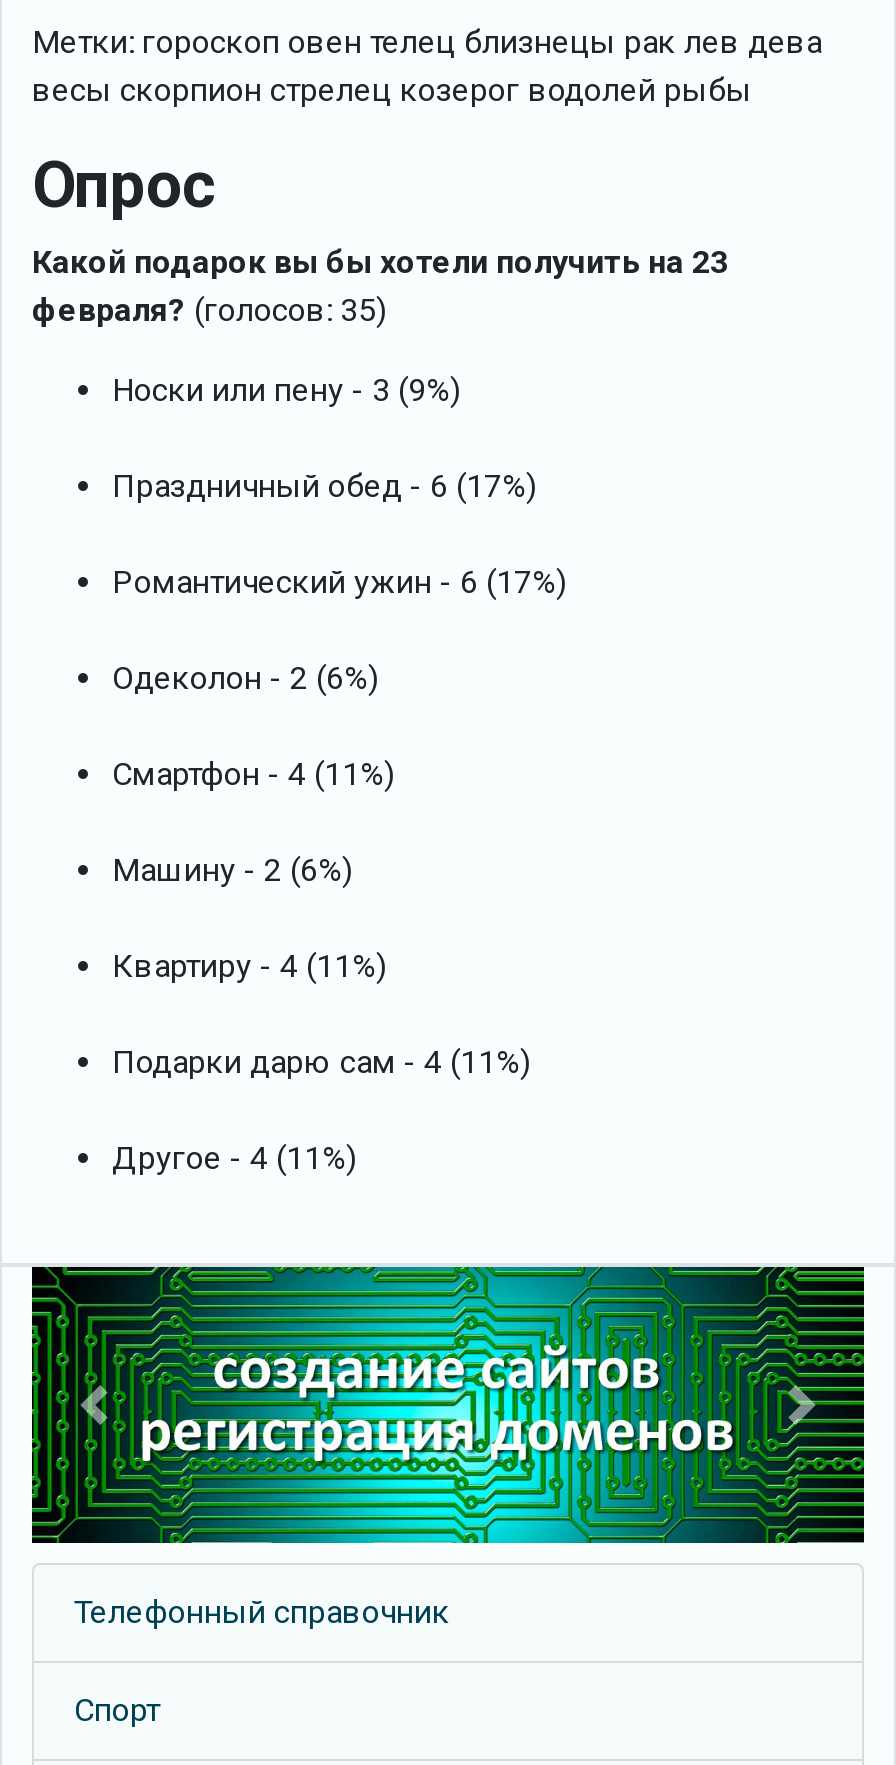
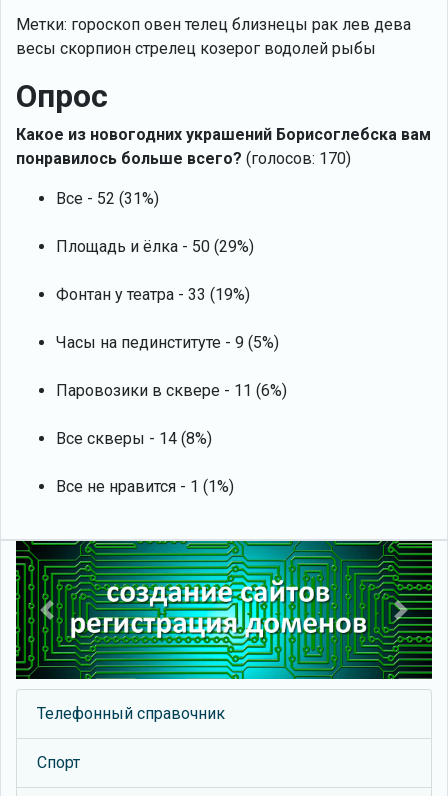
[32,242,728,1176] Какой подарок вы бы хотели получить на 23 | февраля? (голосов: 35) | Носки или пену - 3 (9%) | Праздничный обед - 6 (17%) | Романтический ужин - 6 (17%) | Одеколон - 2 (6%) | Смартфон - 4 (11%) | Машину - 2 (6%) | Квартиру - 4 (11%) | Подарки дарю сам - 4 (11%) | Другое - 4 (11%) -> [16,125,431,496] Какое из новогодних украшений Борисоглебска вам | понравилось больше всего? (голосов: 170) | Все - 52 (31%) | Площадь и ёлка - 50 (29%) | Фонтан у театра - 33 (19%) | Часы на пединституте - 9 (5%) | Паровозики в сквере - 11 (6%) | Все скверы - 14 (8%) | Все не нравится - 1 (1%)

